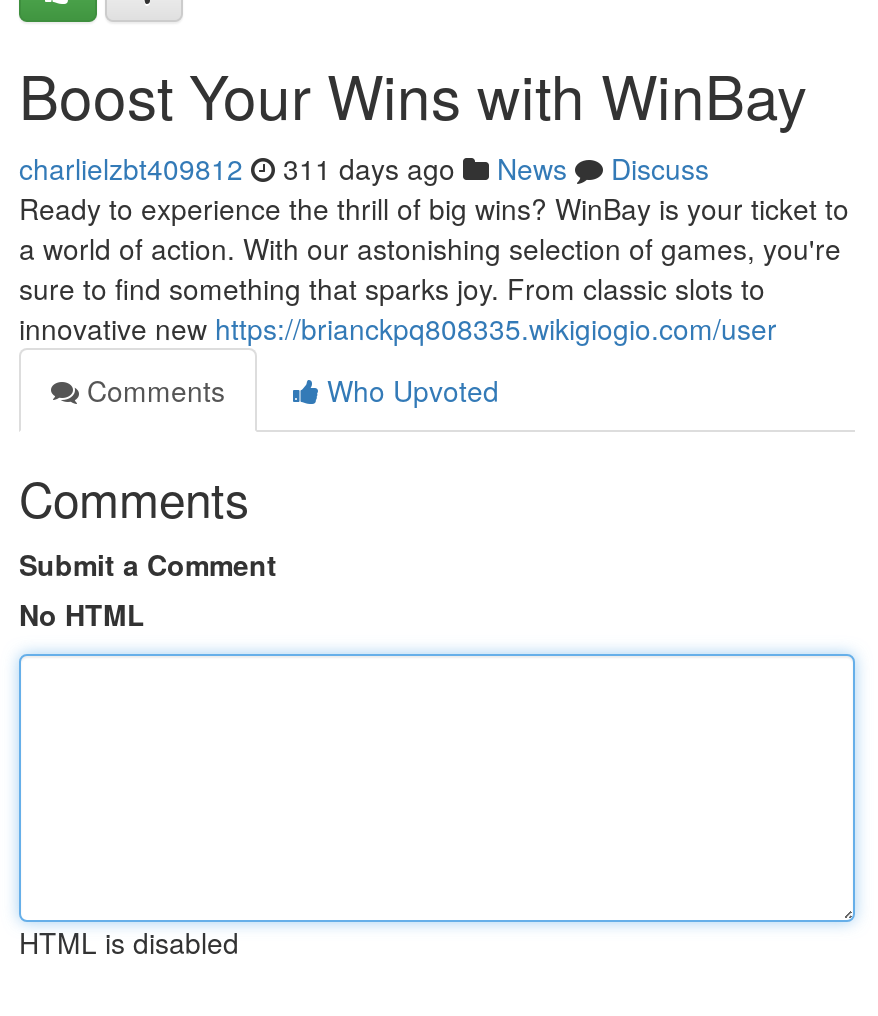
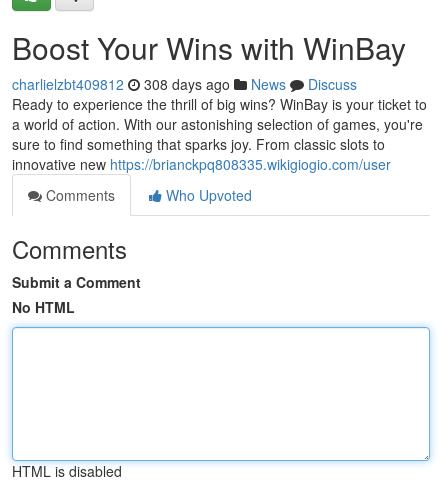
[19,148,709,188] charlielzbt409812 311 days ago News Discuss -> [12,74,357,94] charlielzbt409812 308 days ago News Discuss

